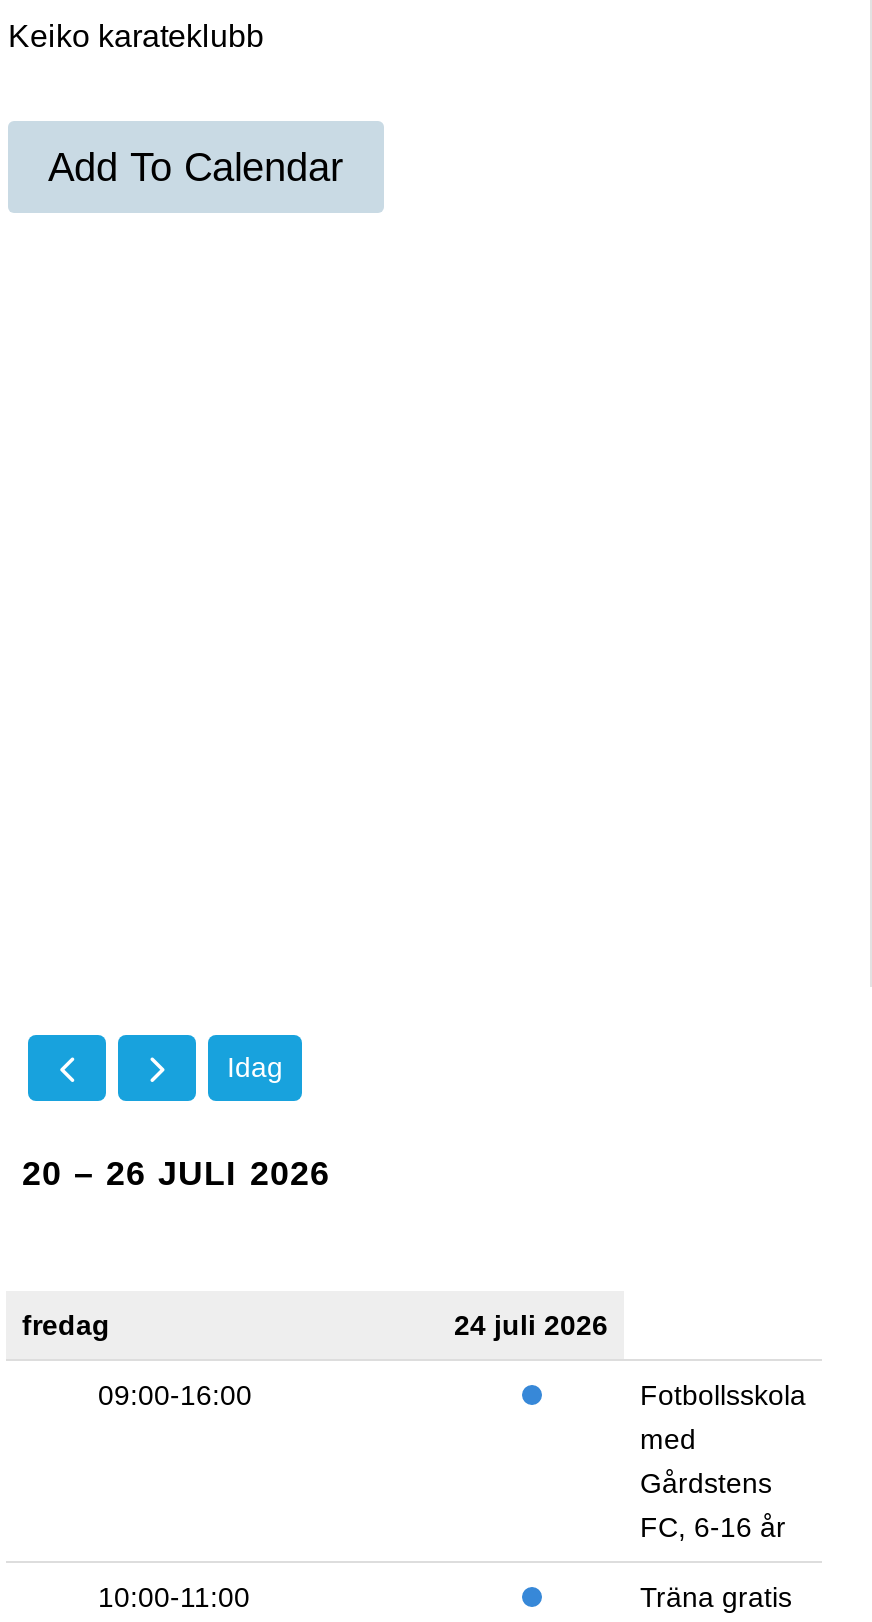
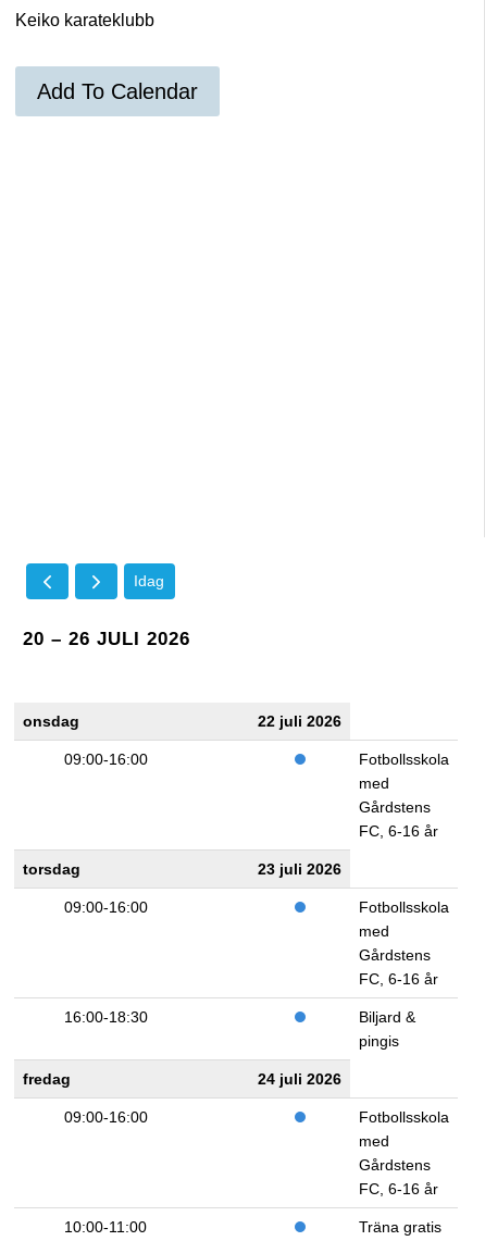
none -> [23,712,449,1050] onsdag | 22 juli 2026 | 09:00-16:00 | Fotbollsskola | med | Gårdstens | FC, 6-16 år | torsdag | 23 juli 2026 | 09:00-16:00 | Fotbollsskola | med | Gårdstens | FC, 6-16 år | 16:00-18:30 | Biljard & | pingis

